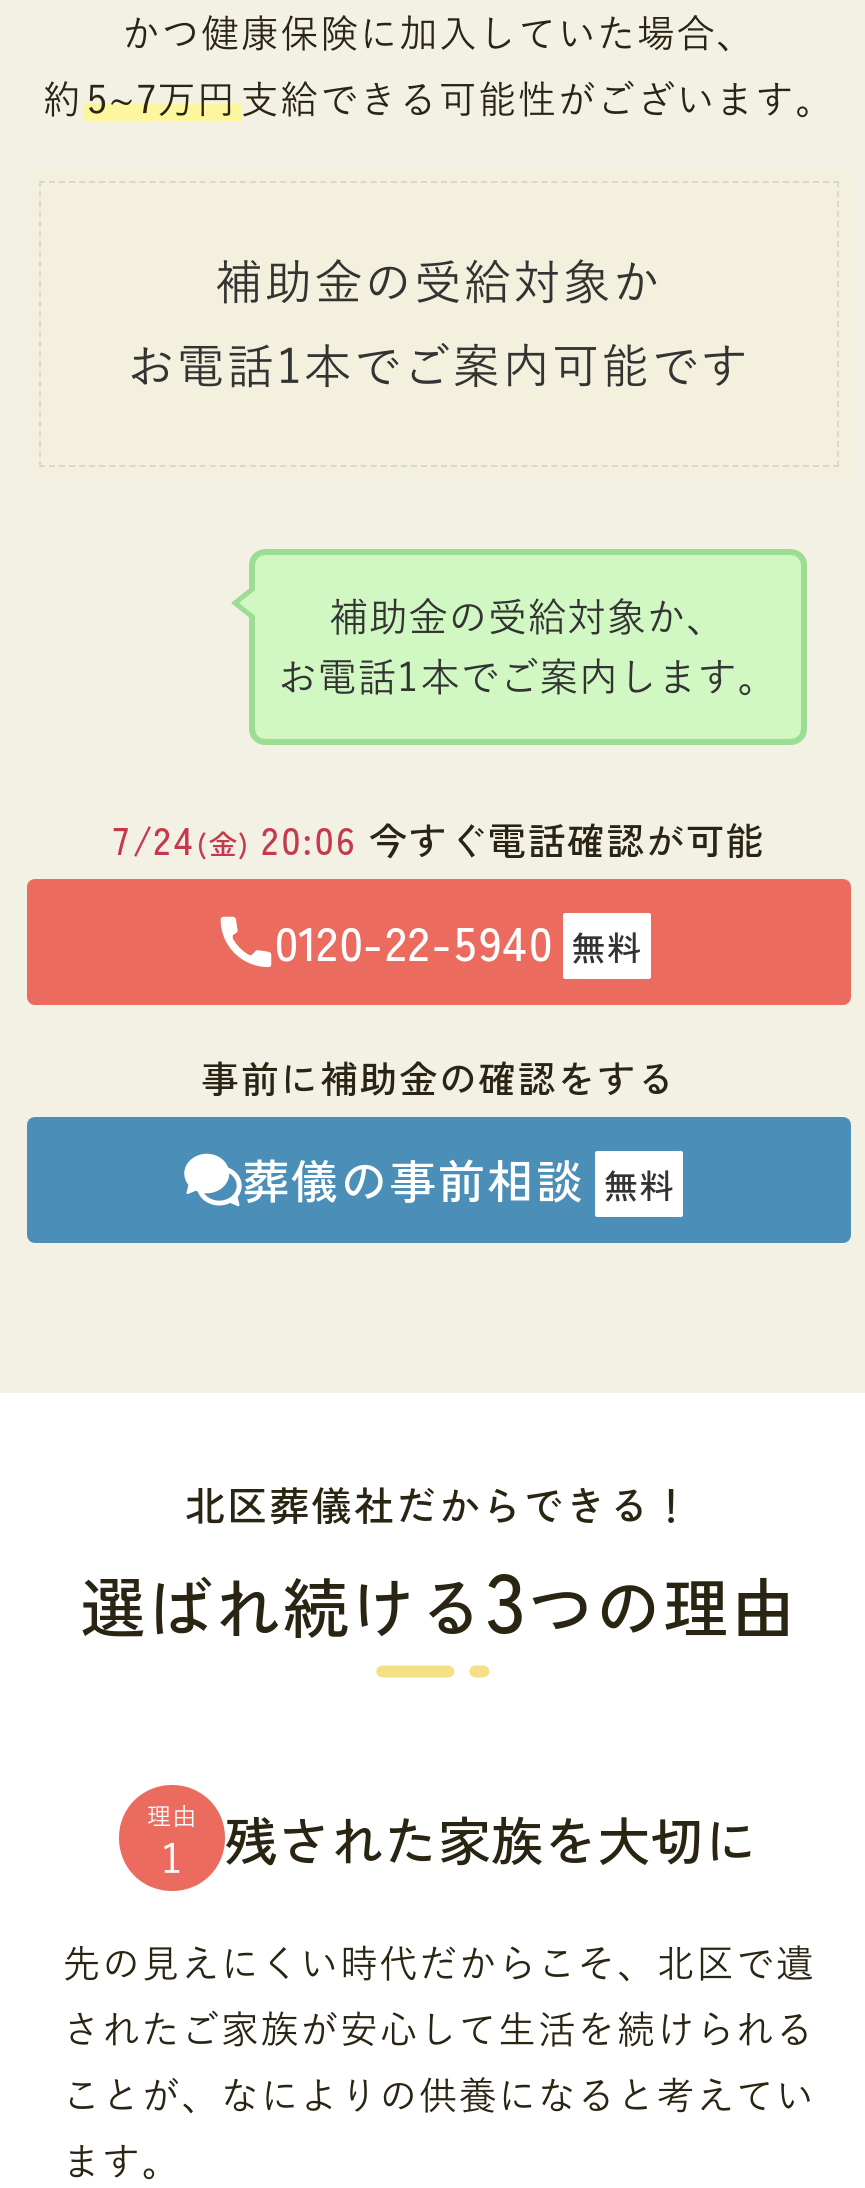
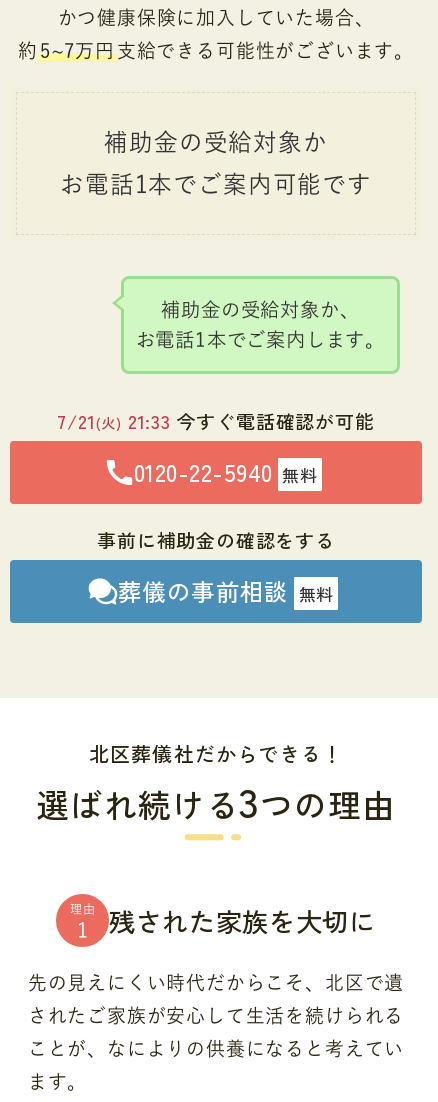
[113,811,765,865] 7/24(金) 20:06今すぐ電話確認が可能 -> [57,407,375,434] 7/21(火) 21:33今すぐ電話確認が可能

